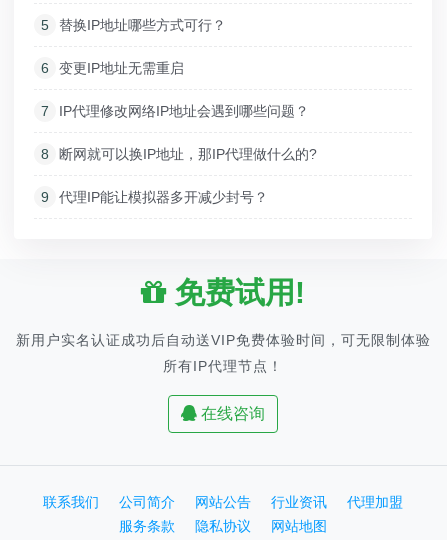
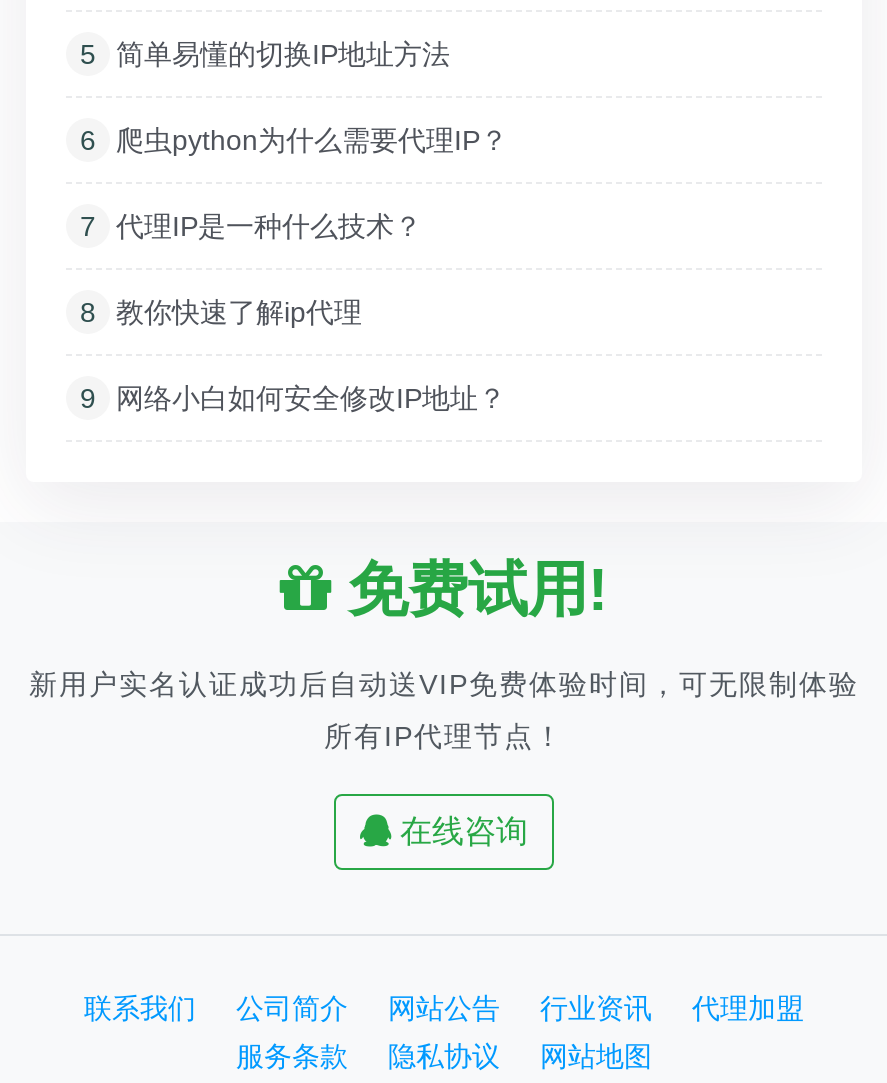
[59,17,226,33] 替换IP地址哪些方式可行？ -> [116,38,450,70] 简单易懂的切换IP地址方法
[59,60,184,76] 变更IP地址无需重启 -> [116,124,508,156] 爬虫python为什么需要代理IP？
[59,103,309,119] IP代理修改网络IP地址会遇到哪些问题？ -> [116,210,422,242] 代理IP是一种什么技术？
[59,146,317,162] 断网就可以换IP地址，那IP代理做什么的? -> [116,296,362,328] 教你快速了解ip代理
[59,189,268,205] 代理IP能让模拟器多开减少封号？ -> [116,382,506,414] 网络小白如何安全修改IP地址？

